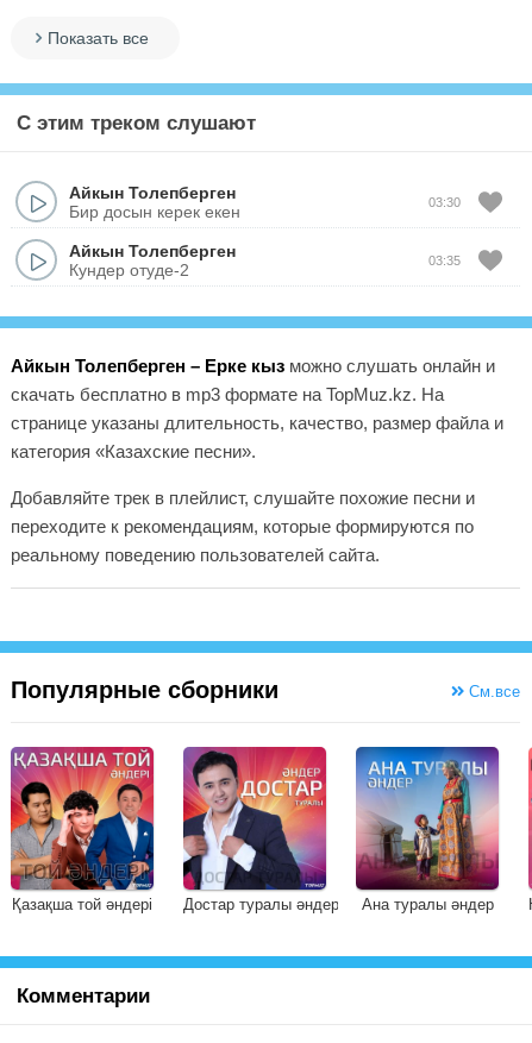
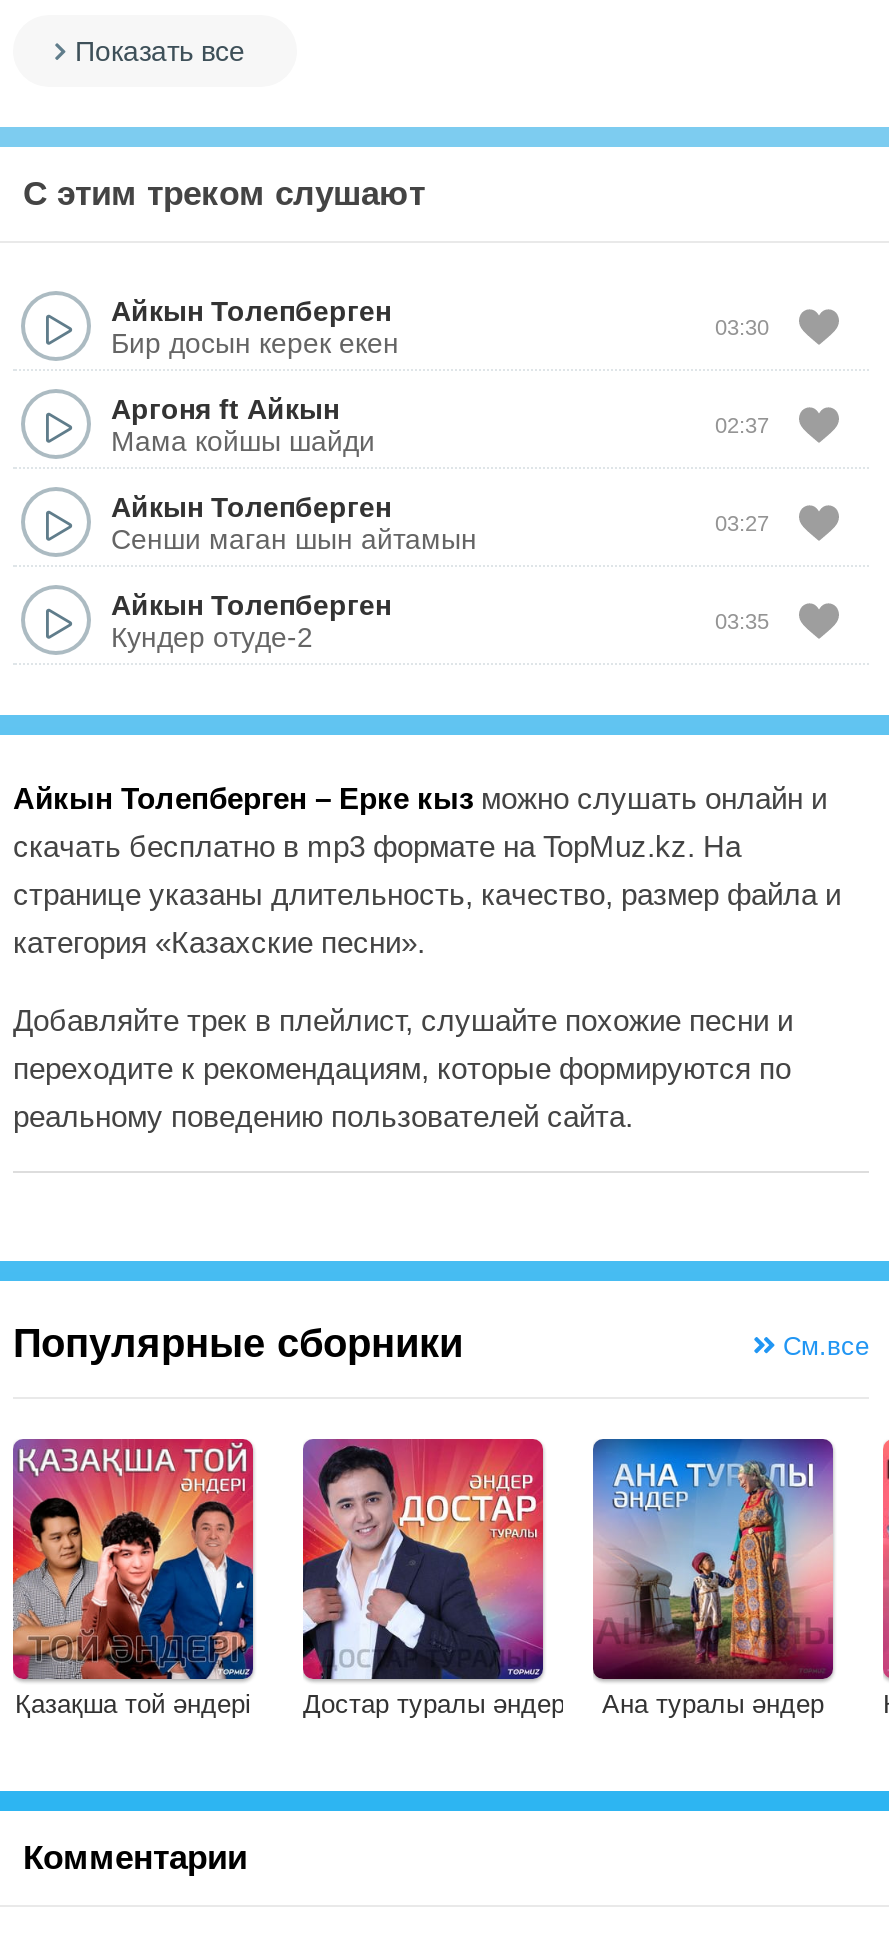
none -> [111,392,769,554] Аргоня ft Айкын | Мама койшы шайди | 02:37 | Айкын Толепберген | Сенши маган шын айтамын | 03:27

